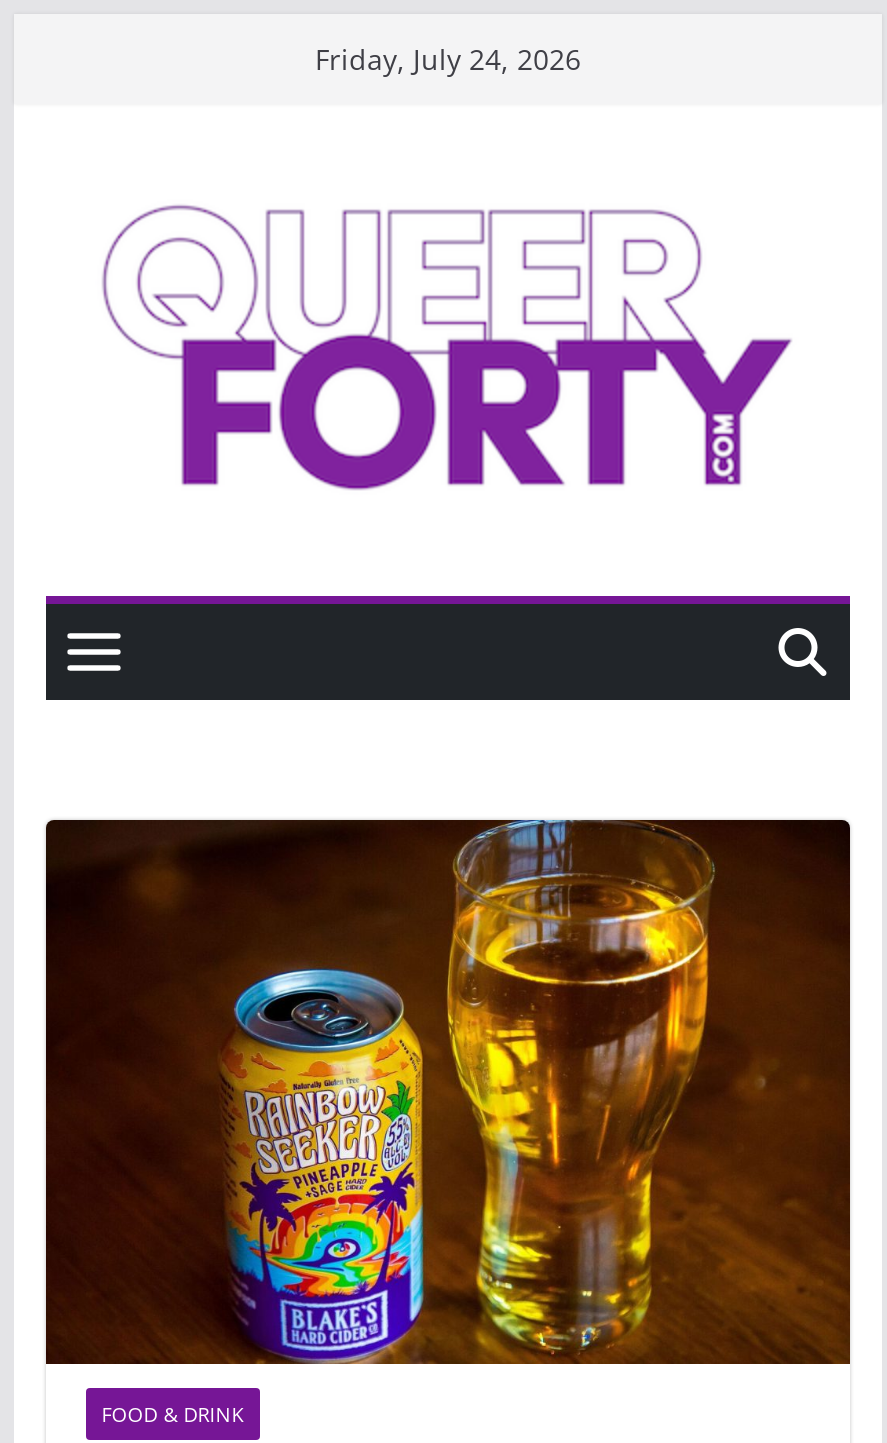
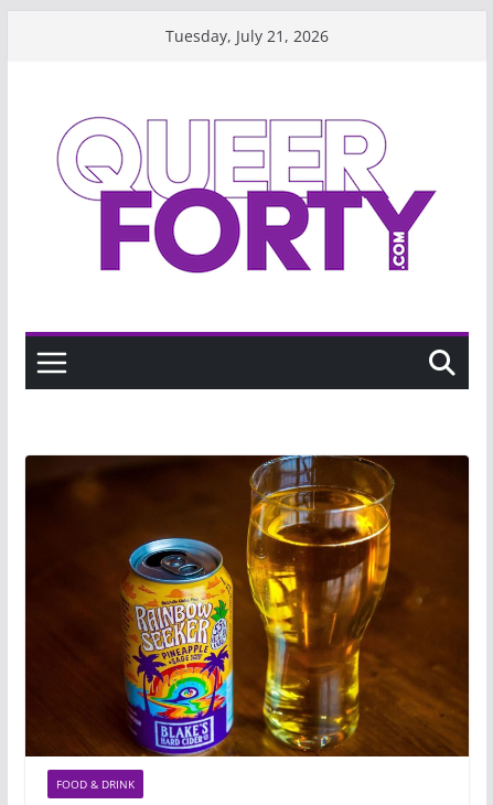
[315,40,581,78] Friday, July 24, 2026 -> [165,25,329,46] Tuesday, July 21, 2026

